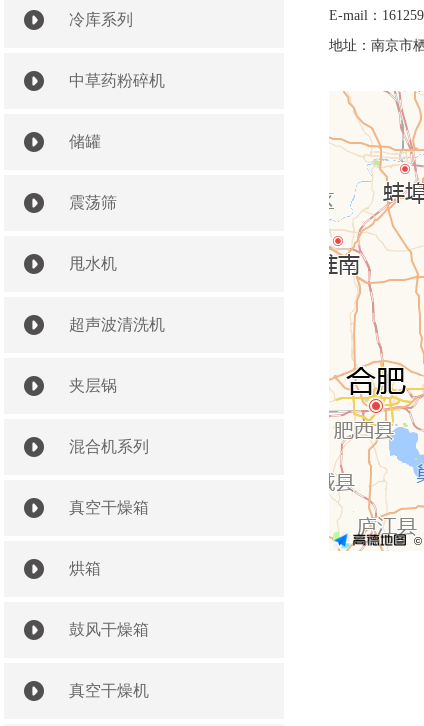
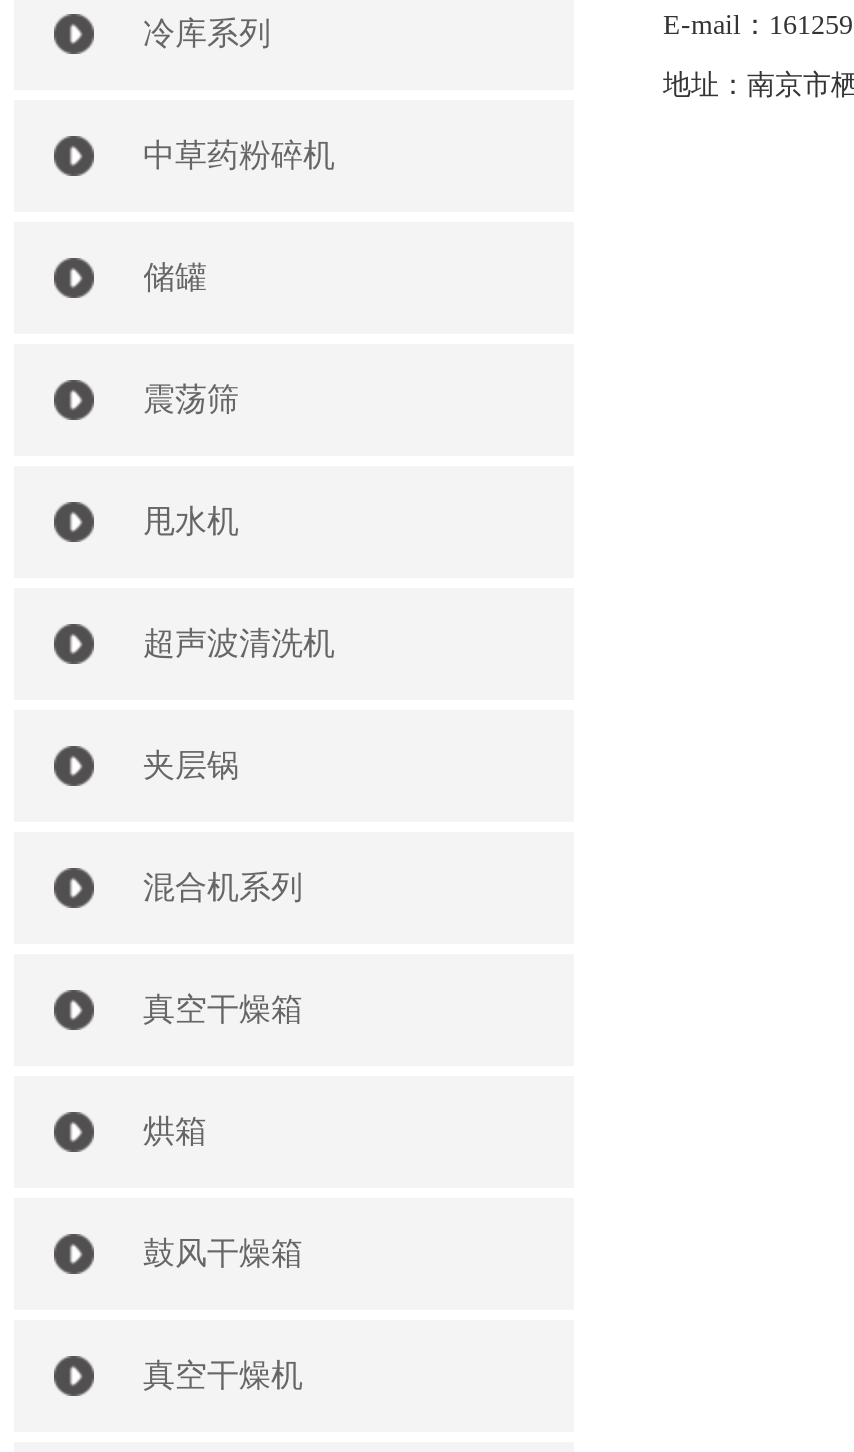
[328,90,421,552] [image] -> none

